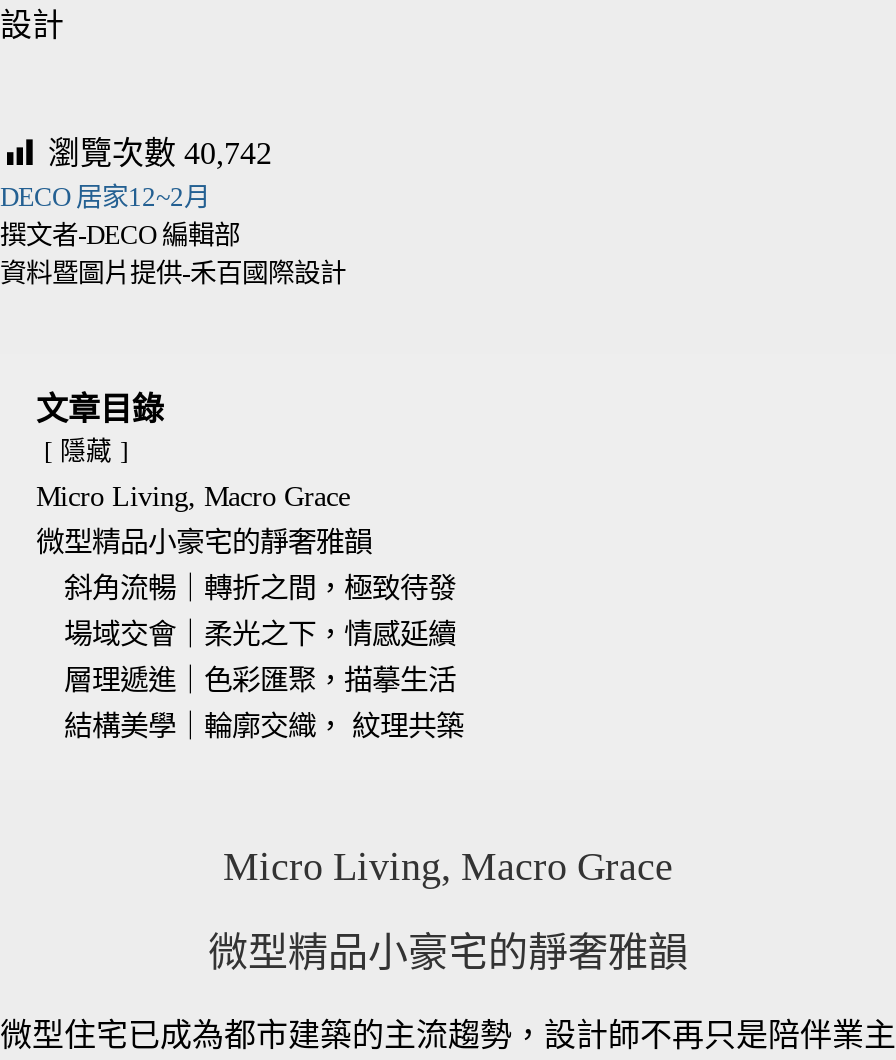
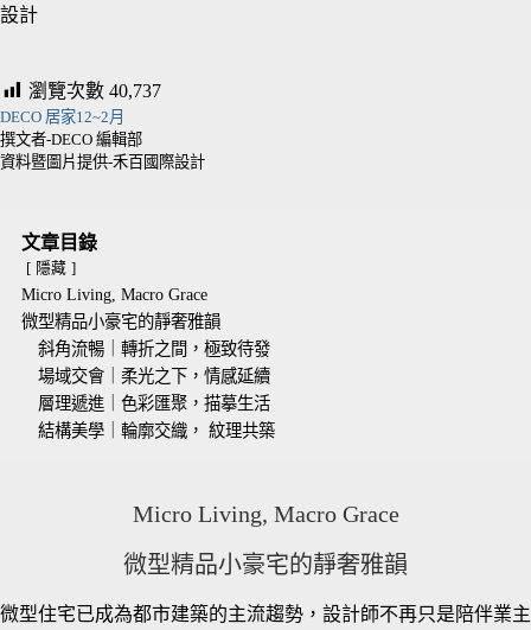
[48,136,272,170] 瀏覽次數 40,742 -> [28,81,161,101] 瀏覽次數 40,737

